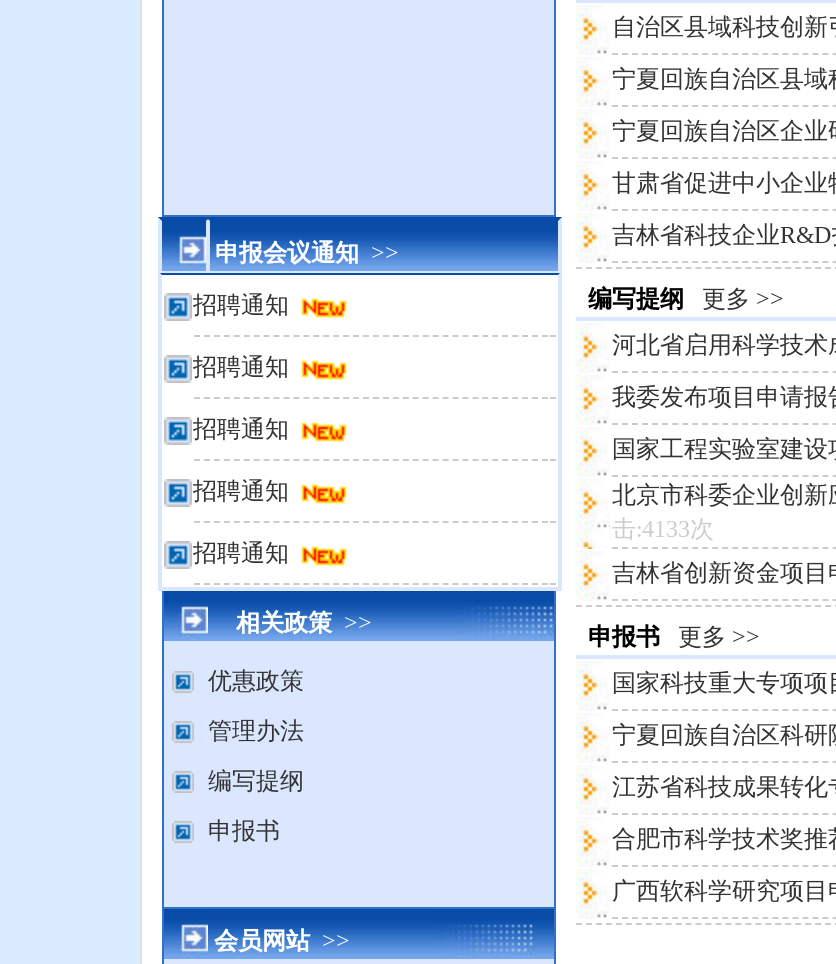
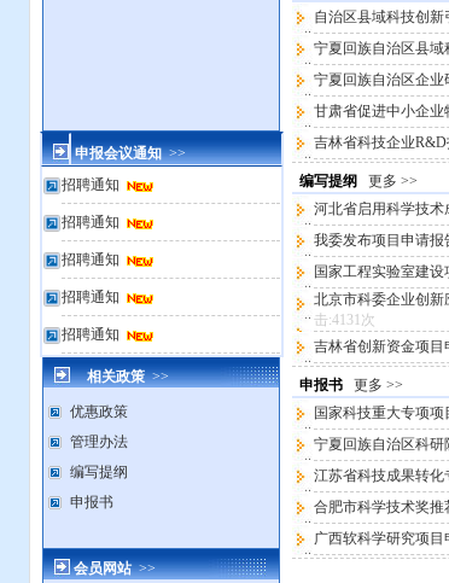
[612,515,714,543] 击:4133次 -> [314,311,375,328] 击:4131次

